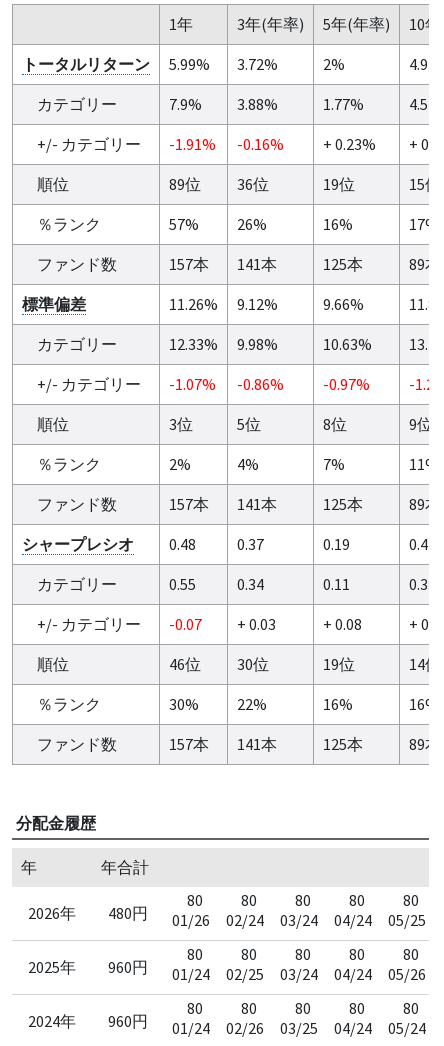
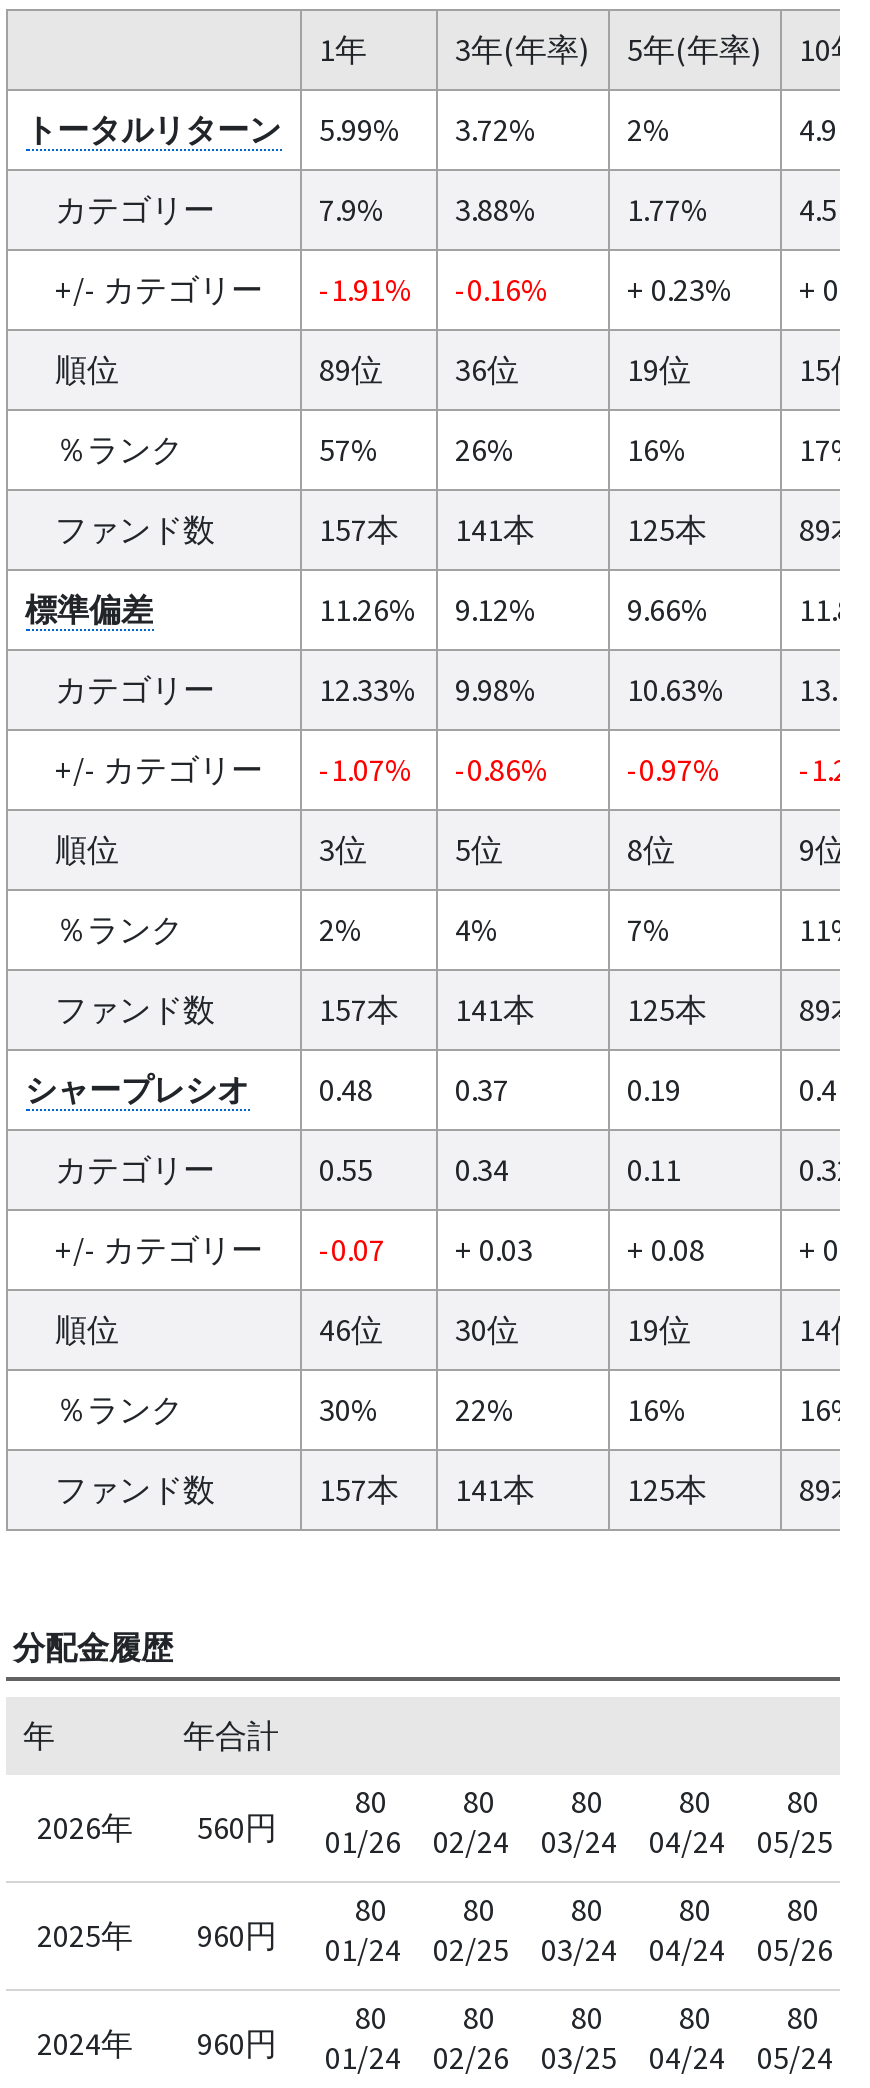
[107,903,147,923] 480円 -> [197,1806,277,1846] 560円

